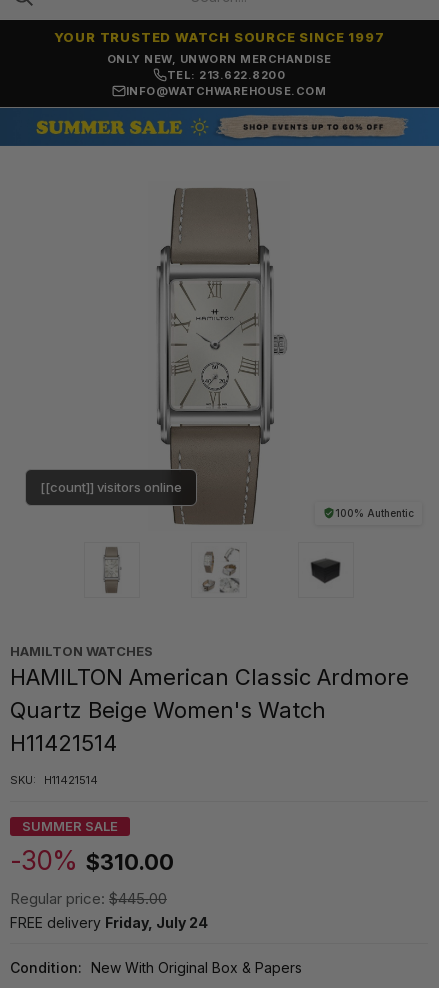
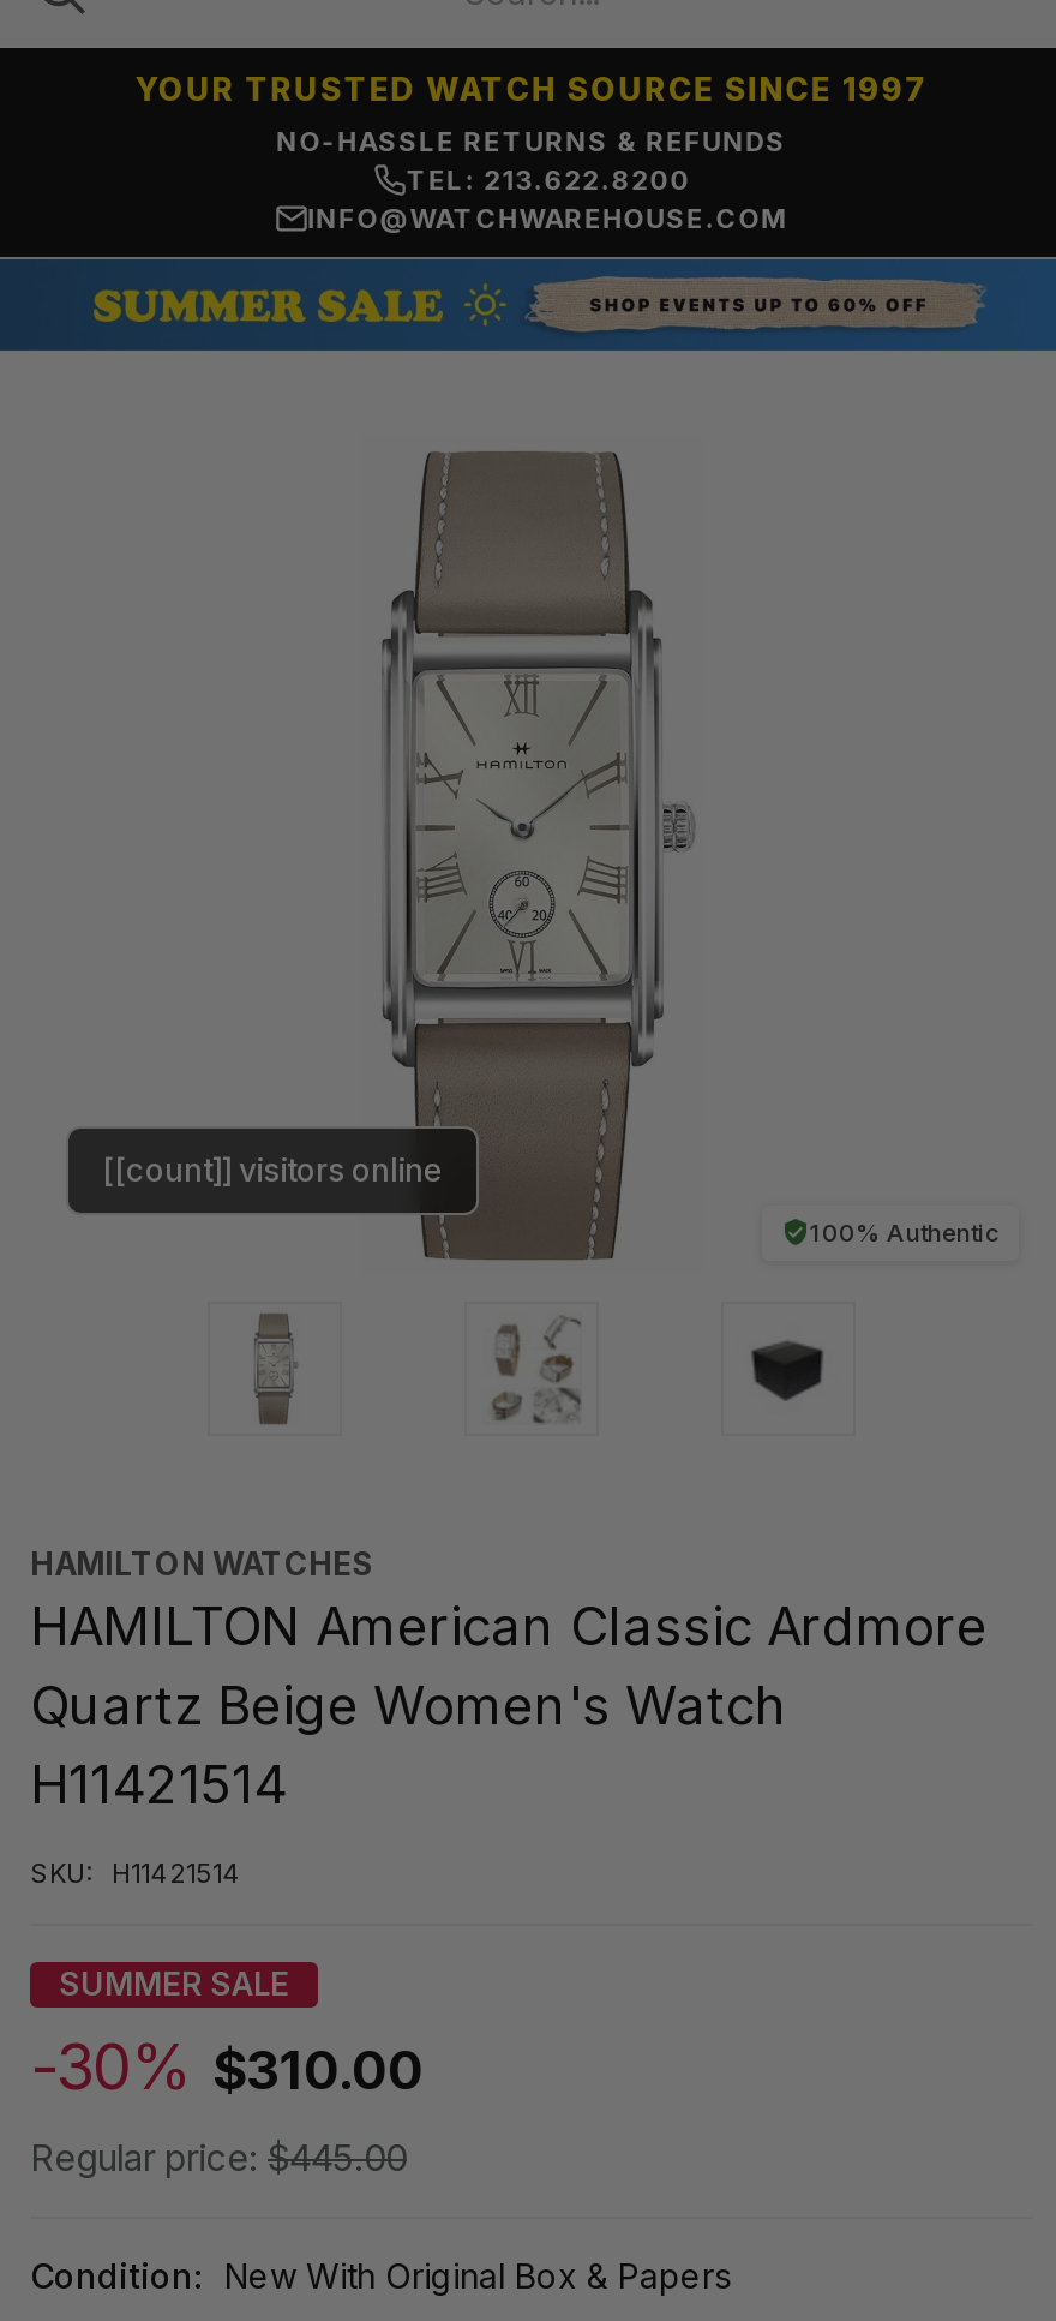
[106,52,331,66] ONLY NEW, UNWORN MERCHANDISE -> [277,125,786,158] NO-HASSLE RETURNS & REFUNDS
[10,914,208,931] FREE delivery Friday, July 24 -> none

